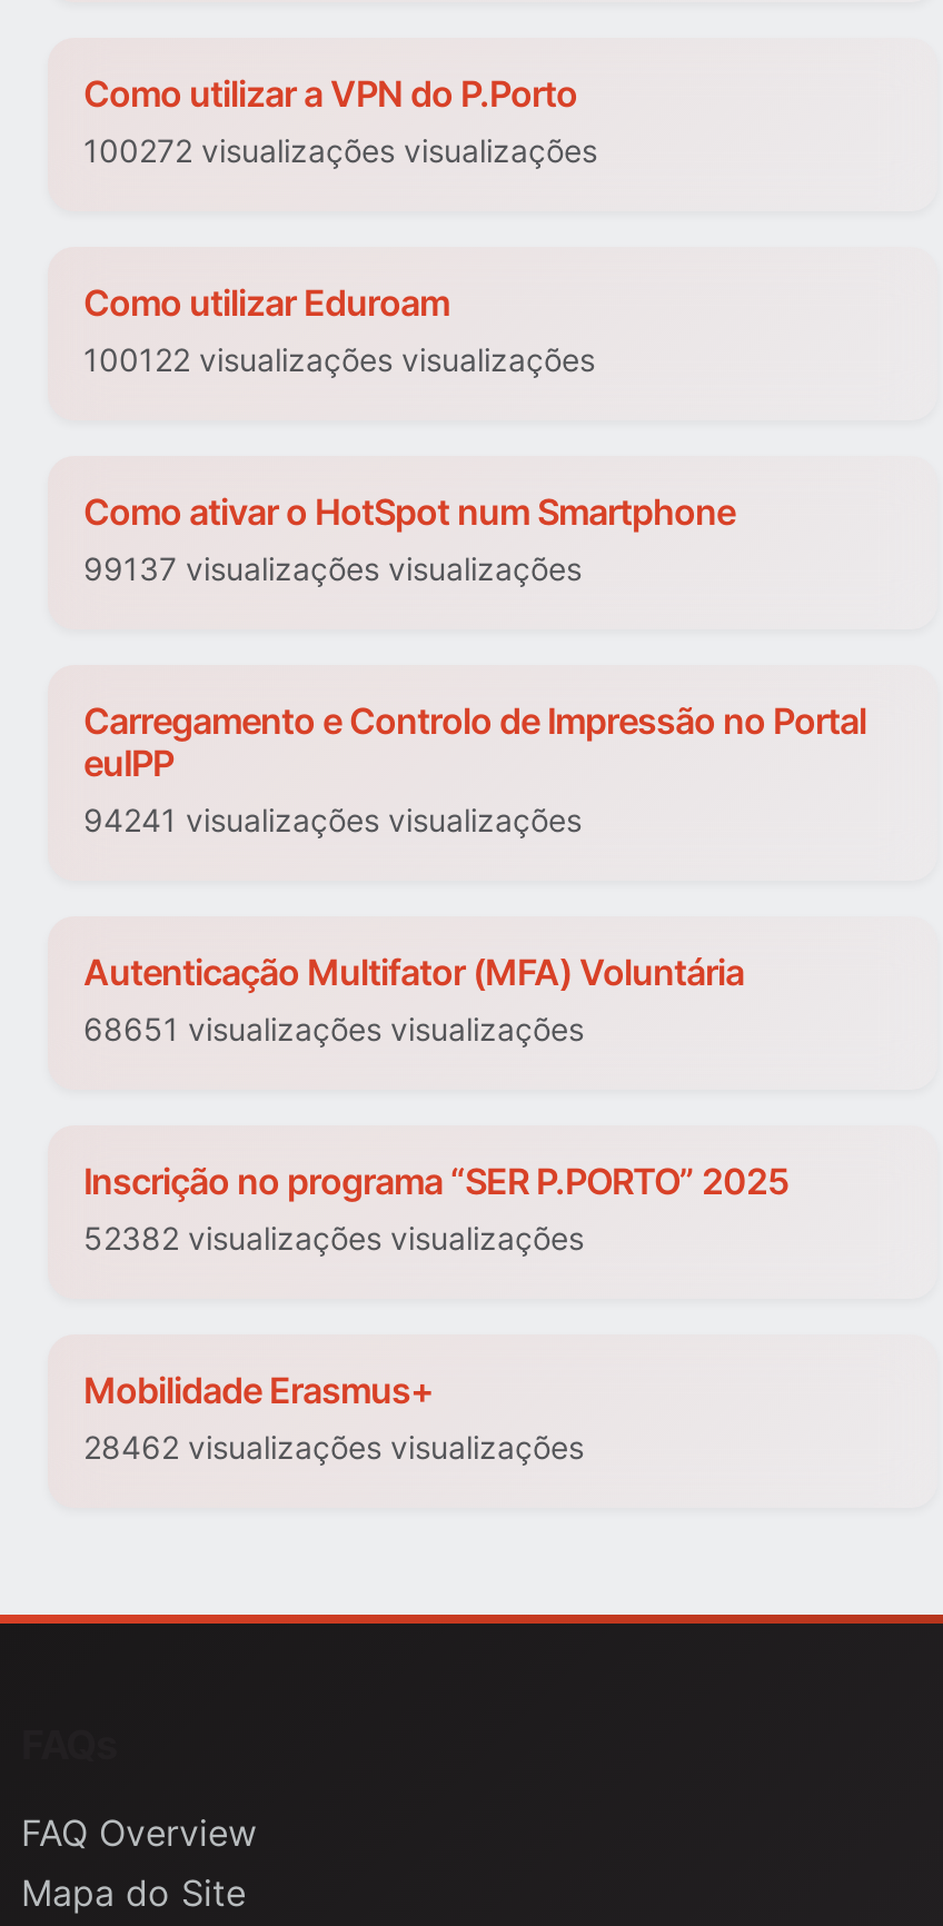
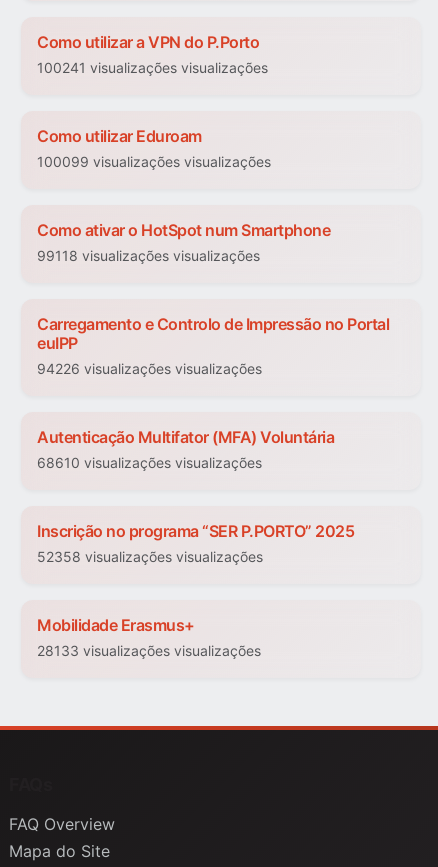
[83,132,597,170] 100272 visualizações visualizações -> [37,59,268,76] 100241 visualizações visualizações
[83,341,595,379] 100122 visualizações visualizações -> [37,153,271,170] 100099 visualizações visualizações
[83,550,582,588] 99137 visualizações visualizações -> [37,247,260,264] 99118 visualizações visualizações
[83,802,582,840] 94241 visualizações visualizações -> [37,360,262,377] 94226 visualizações visualizações
[83,1011,584,1049] 68651 visualizações visualizações -> [37,454,262,471] 68610 visualizações visualizações
[83,1220,584,1258] 52382 visualizações visualizações -> [37,548,263,565] 52358 visualizações visualizações
[83,1429,584,1467] 28462 visualizações visualizações -> [37,642,261,659] 28133 visualizações visualizações

